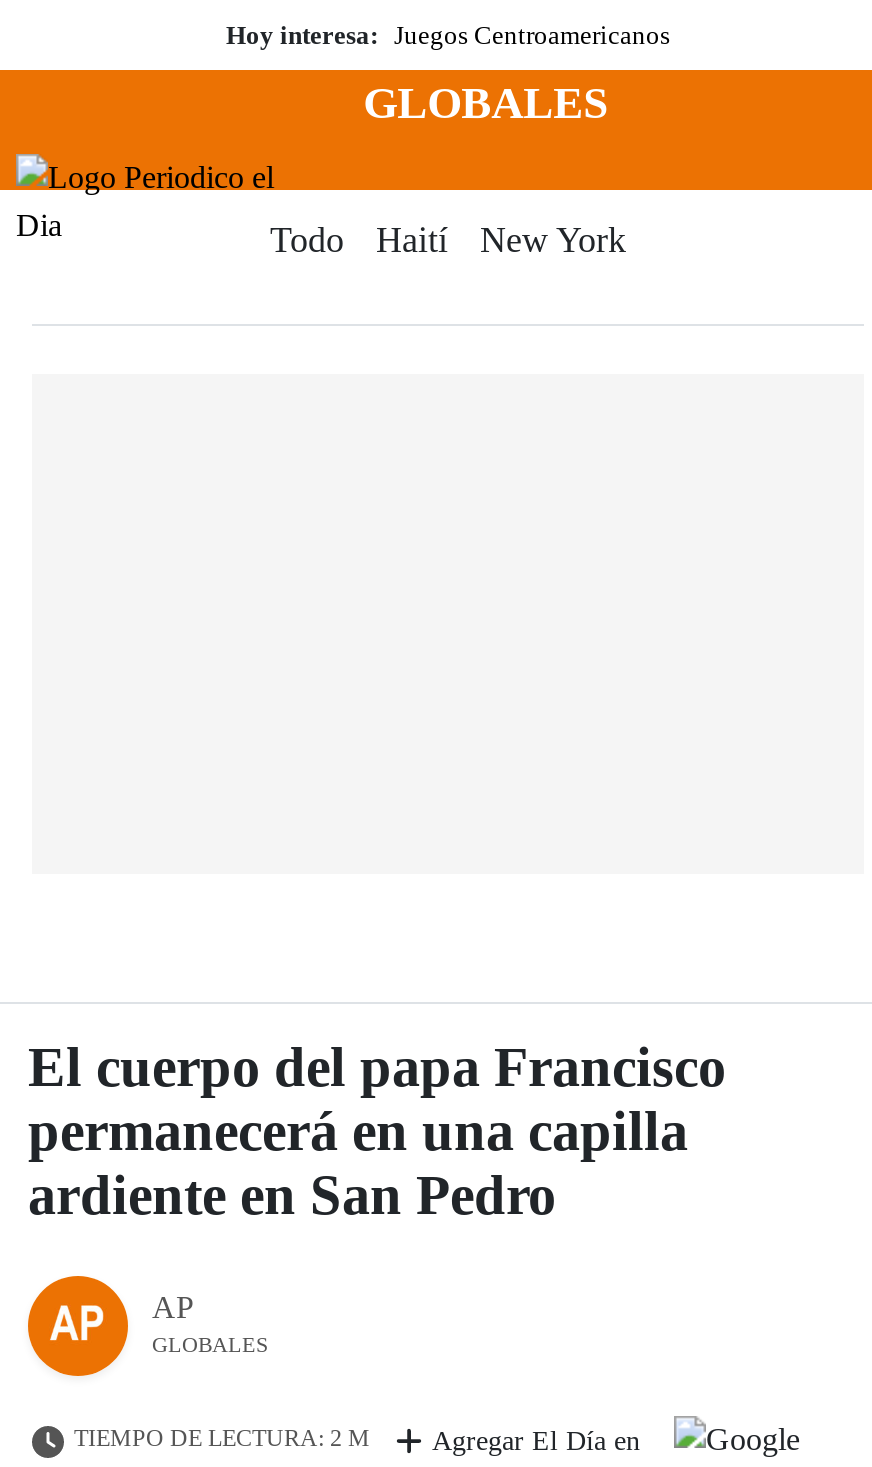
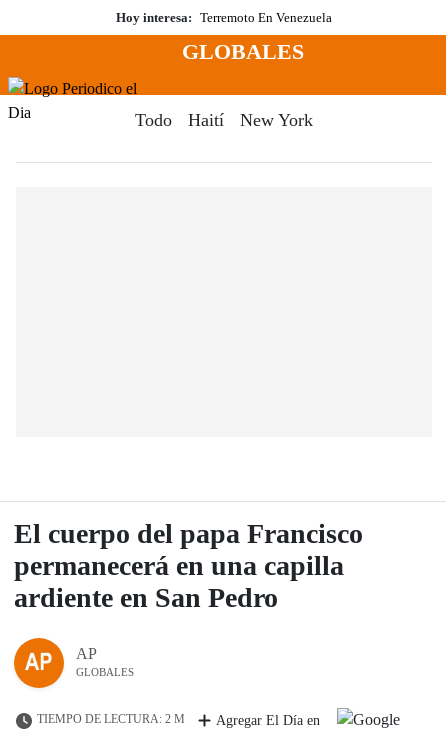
[226,20,670,50] Hoy interesa: Juegos Centroamericanos -> [116,10,332,25] Hoy interesa: Terremoto En Venezuela

